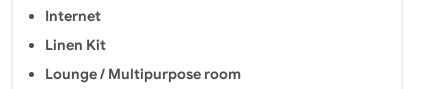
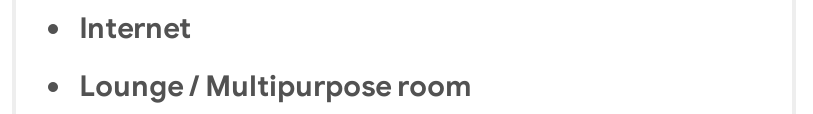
[45,36,106,54] Linen Kit -> none

